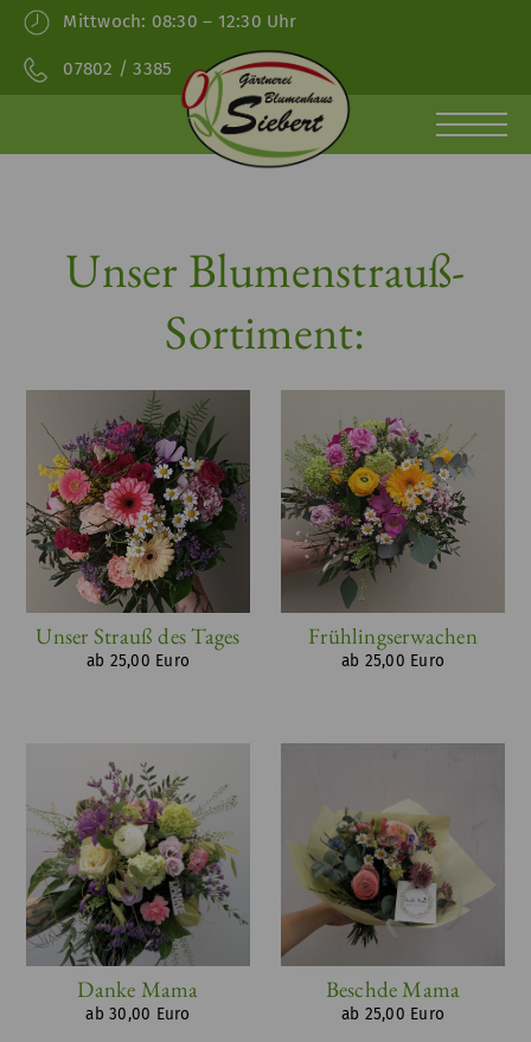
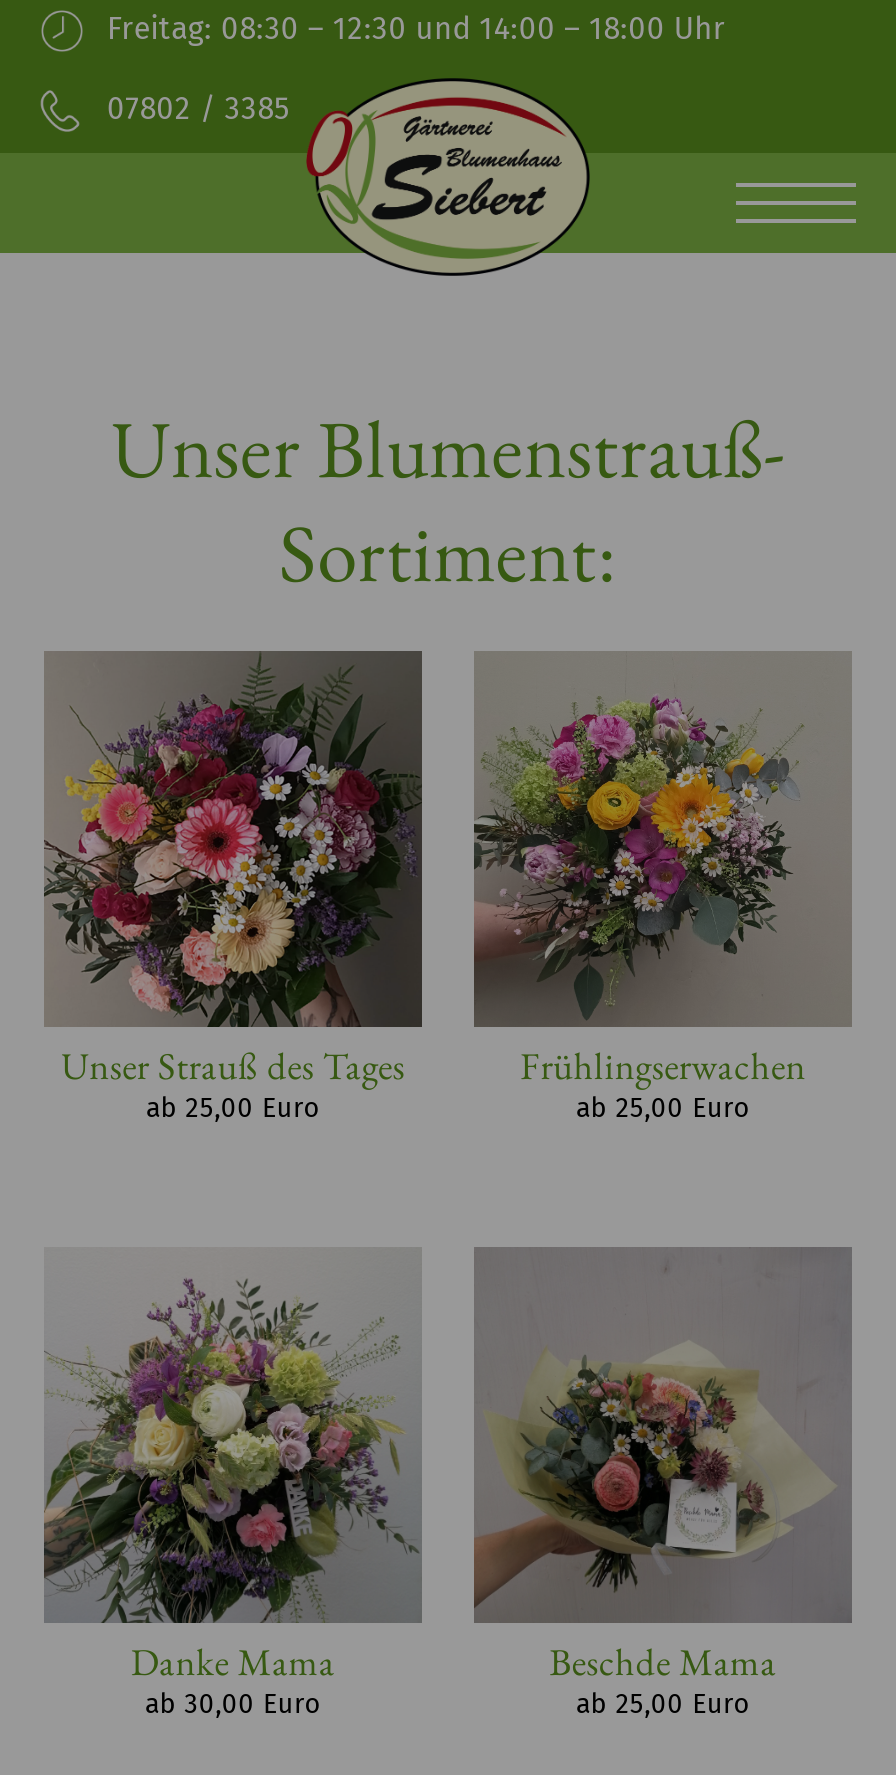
[63,11,297,32] Mittwoch: 08:30 – 12:30 Uhr -> [107,11,725,47] Freitag: 08:30 – 12:30 und 14:00 – 18:00 Uhr

